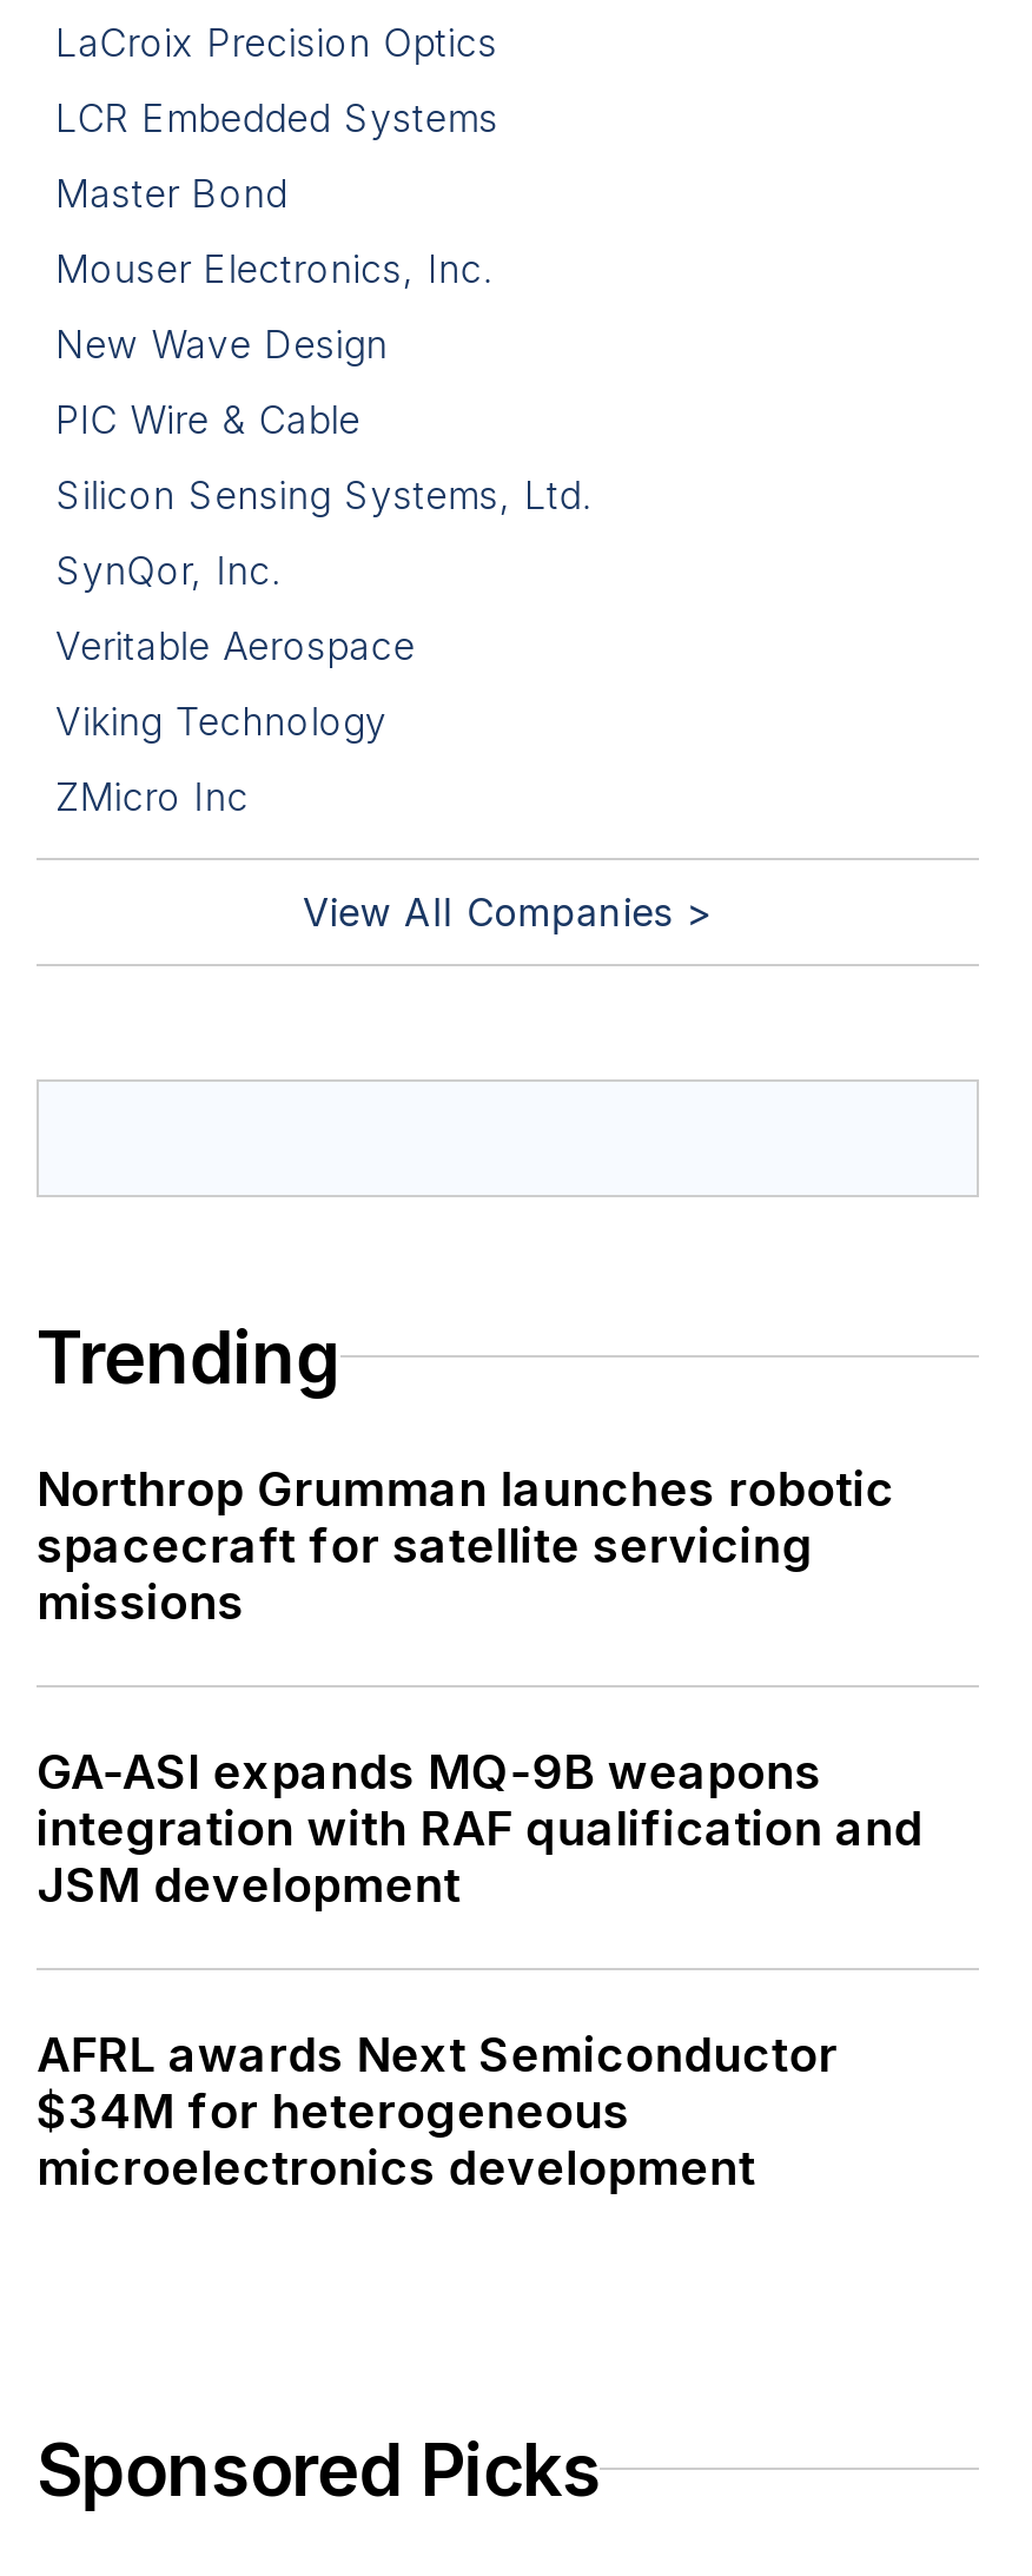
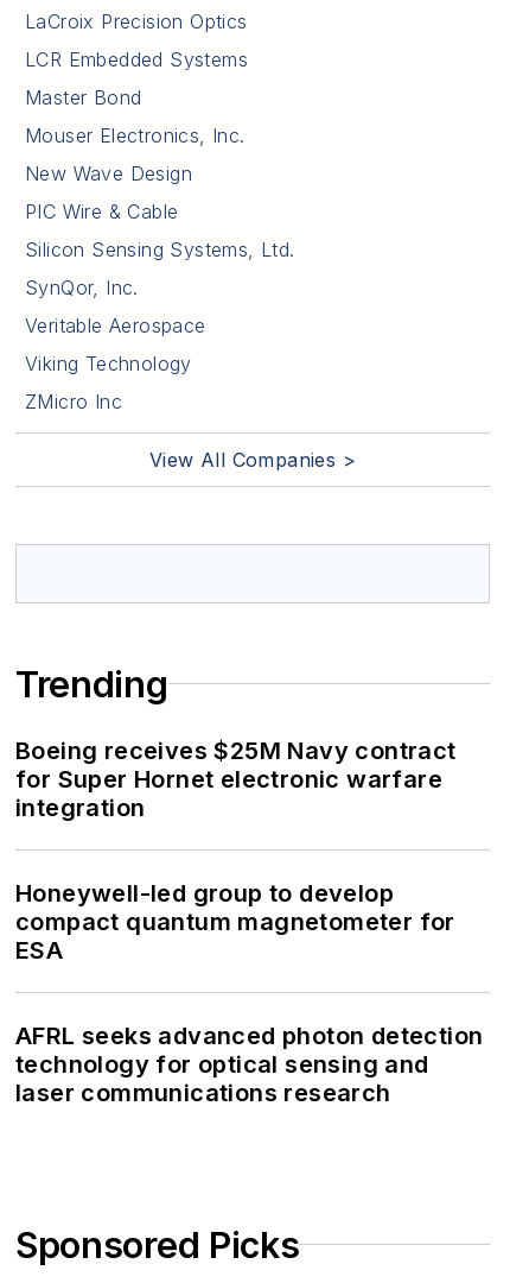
[37,1460,895,1630] Northrop Grumman launches robotic | spacecraft for satellite servicing | missions -> [15,736,456,822] Boeing receives $25M Navy contract | for Super Hornet electronic warfare | integration
[37,1743,923,1913] GA-ASI expands MQ-9B weapons | integration with RAF qualification and | JSM development -> [15,879,455,964] Honeywell-led group to develop | compact quantum magnetometer for | ESA
[37,2026,838,2196] AFRL awards Next Semiconductor | $34M for heterogeneous | microelectronics development -> [15,1021,483,1107] AFRL seeks advanced photon detection | technology for optical sensing and | laser communications research

